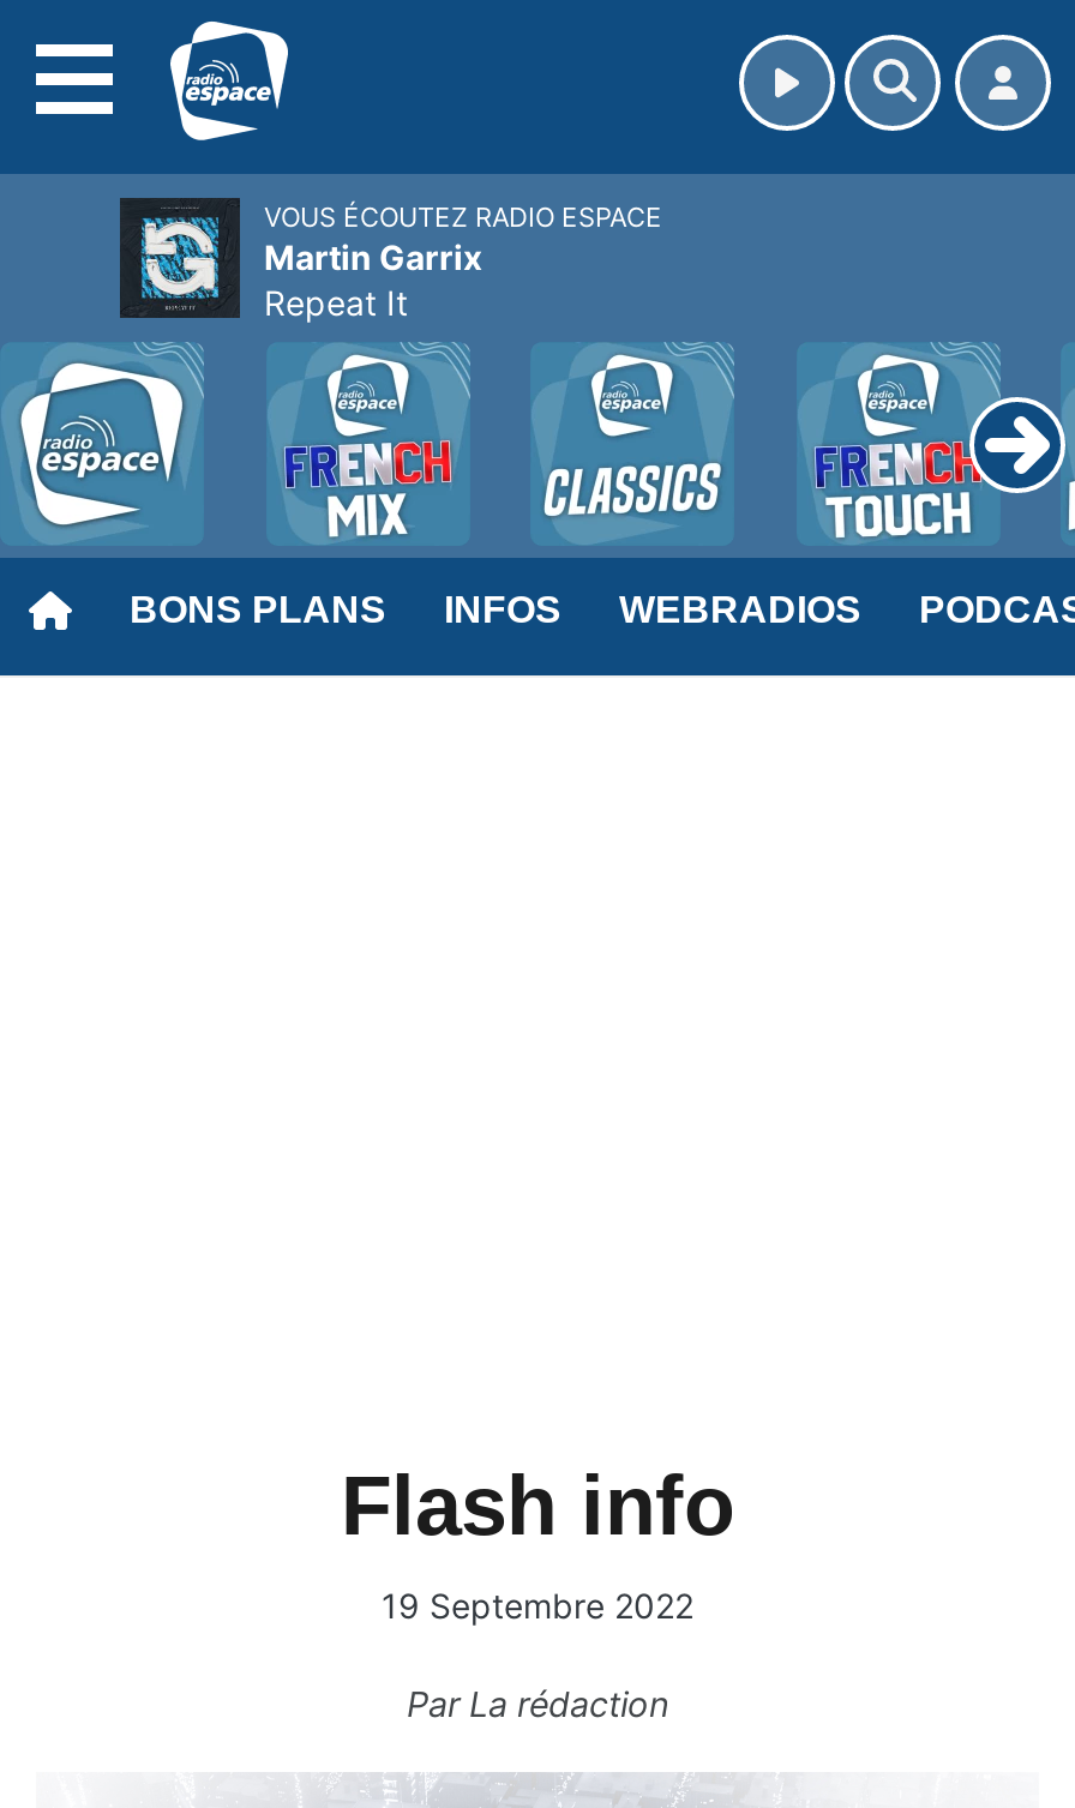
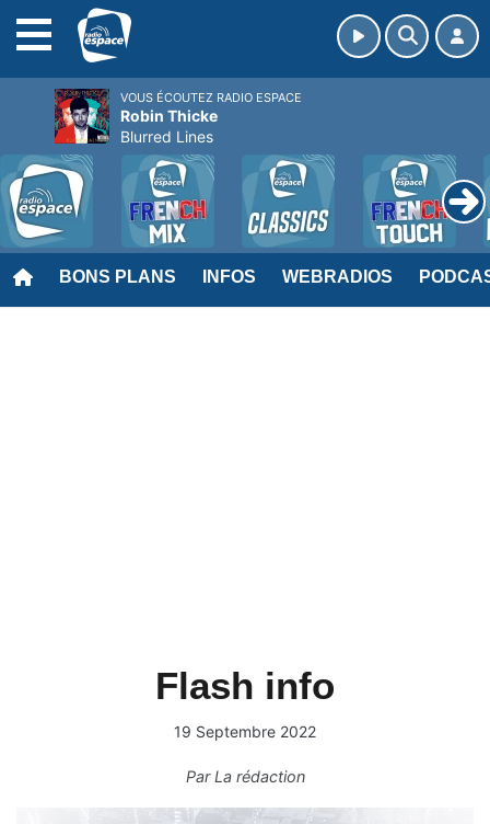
[120,200,482,323] [image] | Martin Garrix | Repeat It -> [54,89,218,146] [image] | Robin Thicke | Blurred Lines

